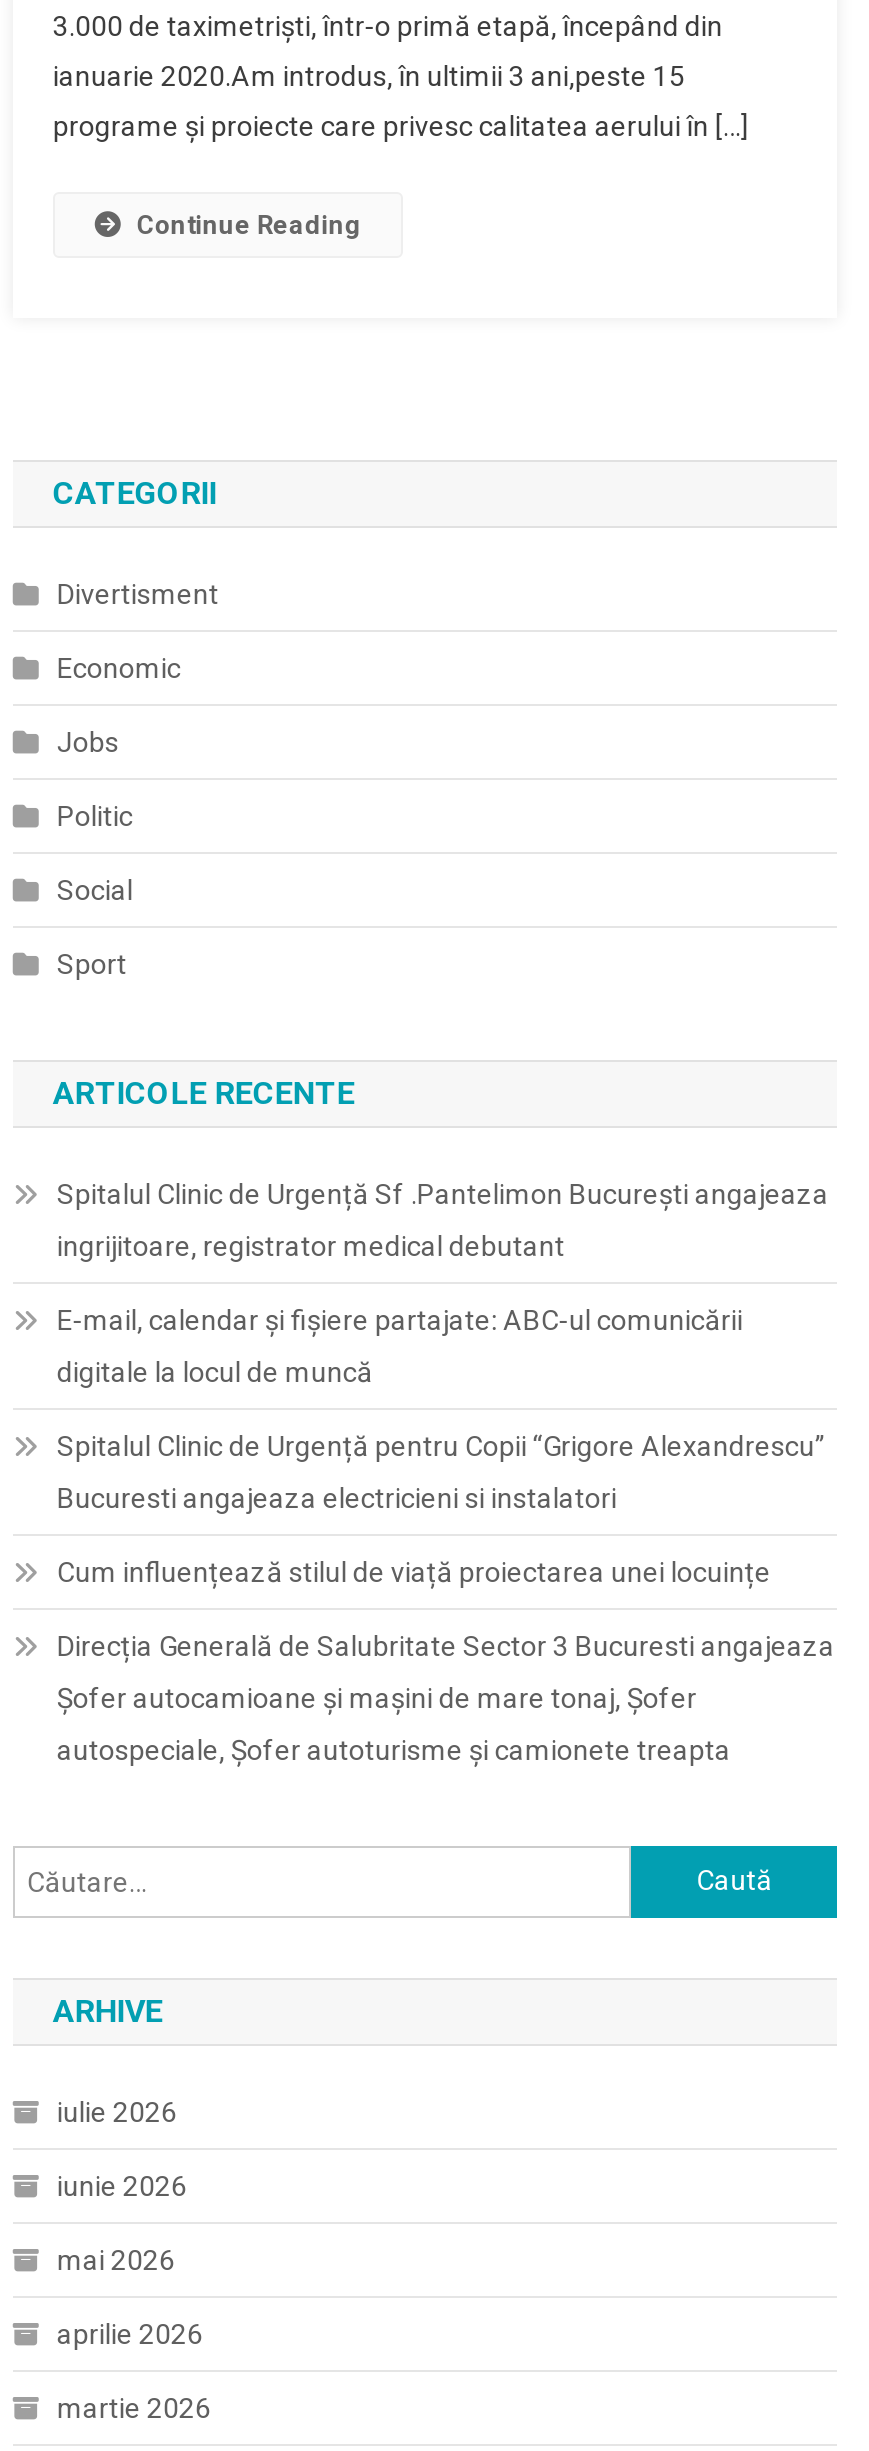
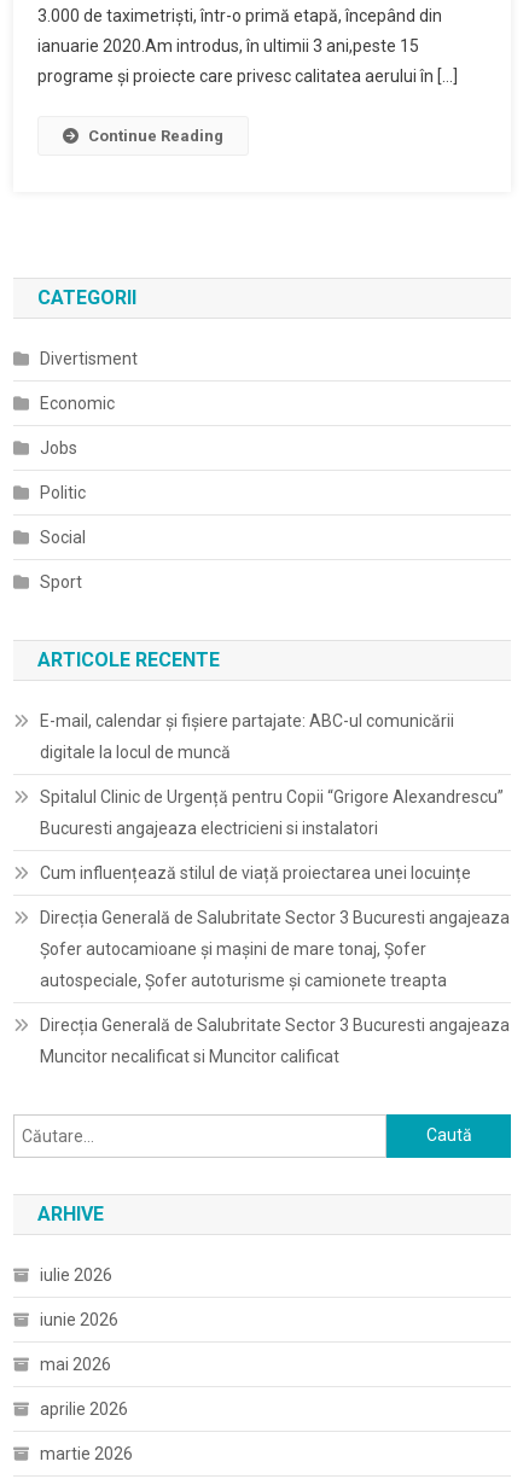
[57,1177,829,1261] Spitalul Clinic de Urgență Sf .Pantelimon București angajeaza | ingrijitoare, registrator medical debutant -> none
moved [57,1303,835,1765] -> [40,711,510,990]: E-mail, calendar şi fişiere partajate: ABC-ul comunicării | digitale la locul de muncă | Spitalul Clinic de Urgență pentru Copii “Grigore Alexandrescu” | Bucuresti angajeaza electricieni si instalatori | Cum influențează stilul de viață proiectarea unei locuințe | Direcția Generală de Salubritate Sector 3 Bucuresti angajeaza | Șofer autocamioane și mașini de mare tonaj, Șofer | autospeciale, Șofer autoturisme și camionete treapta
none -> [40,1015,510,1066] Direcția Generală de Salubritate Sector 3 Bucuresti angajeaza | Muncitor necalificat si Muncitor calificat

